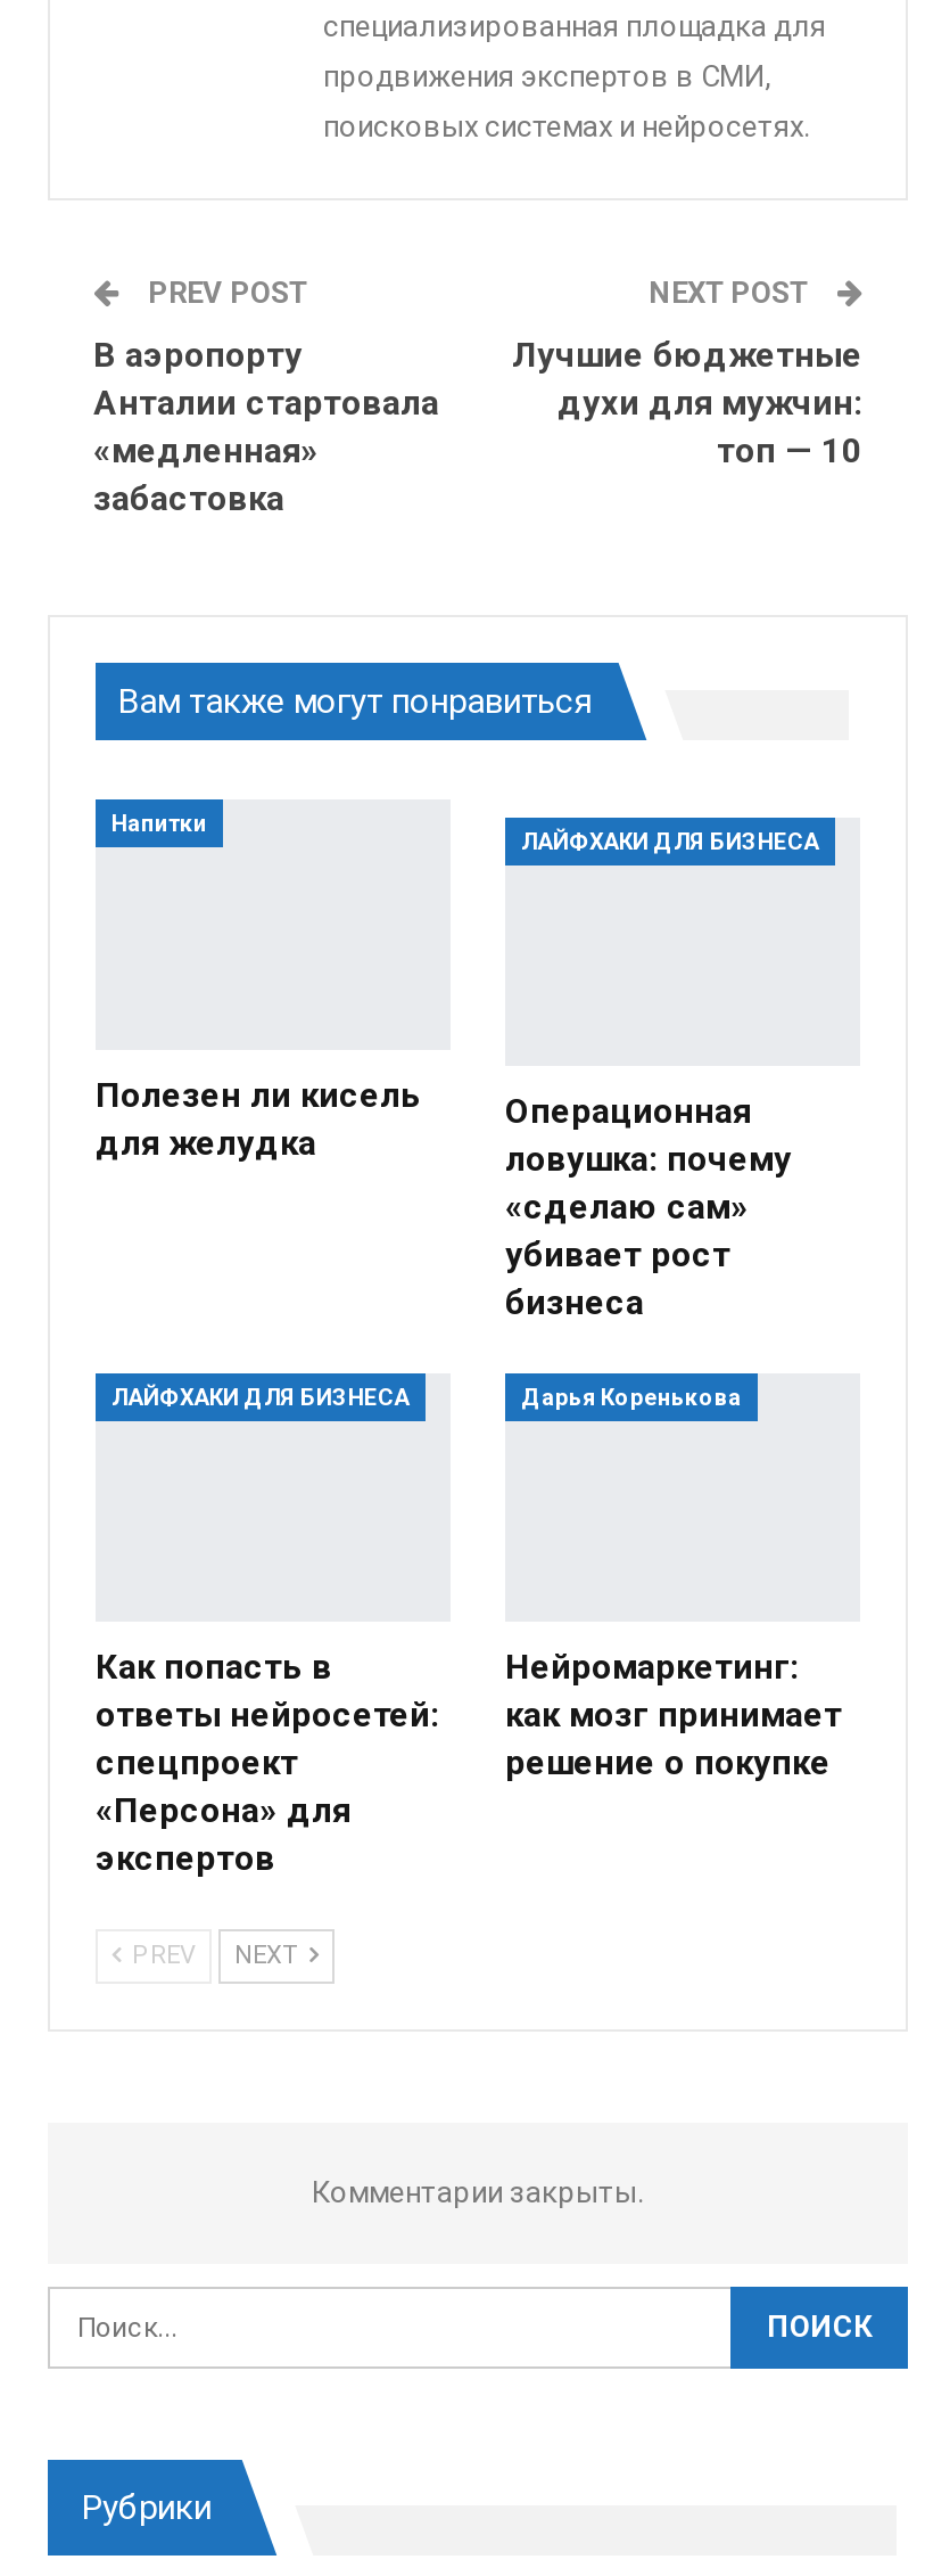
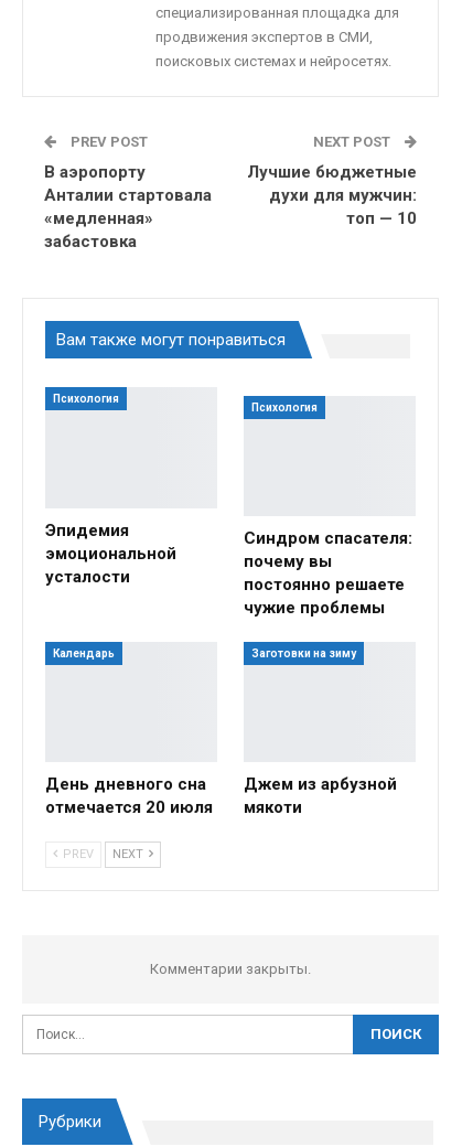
[112,812,207,837] Напитки -> [53,393,119,405] Психология
[521,829,819,854] ЛАЙФХАКИ ДЛЯ БИЗНЕСА -> [251,401,318,413] Психология
[96,1074,421,1163] Полезен ли кисель | для желудка -> [45,520,176,586] Эпидемия | эмоциональной | усталости
[505,1091,792,1324] Операционная | ловушка: почему | «сделаю сам» | убивает рост | бизнеса -> [244,528,412,618] Синдром спасателя: | почему вы | постоянно решаете | чужие проблемы
[112,1385,410,1410] ЛАЙФХАКИ ДЛЯ БИЗНЕСА -> [53,648,115,660] Календарь
[521,1385,742,1410] Дарья Коренькова -> [251,648,356,660] Заготовки на зиму
[96,1647,439,1880] Как попасть в | ответы нейросетей: | спецпроект | «Персона» для | экспертов -> [45,775,213,818] День дневного сна | отмечается 20 июля
[505,1647,842,1784] Нейромаркетинг: | как мозг принимает | решение о покупке -> [244,775,397,818] Джем из арбузной | мякоти

